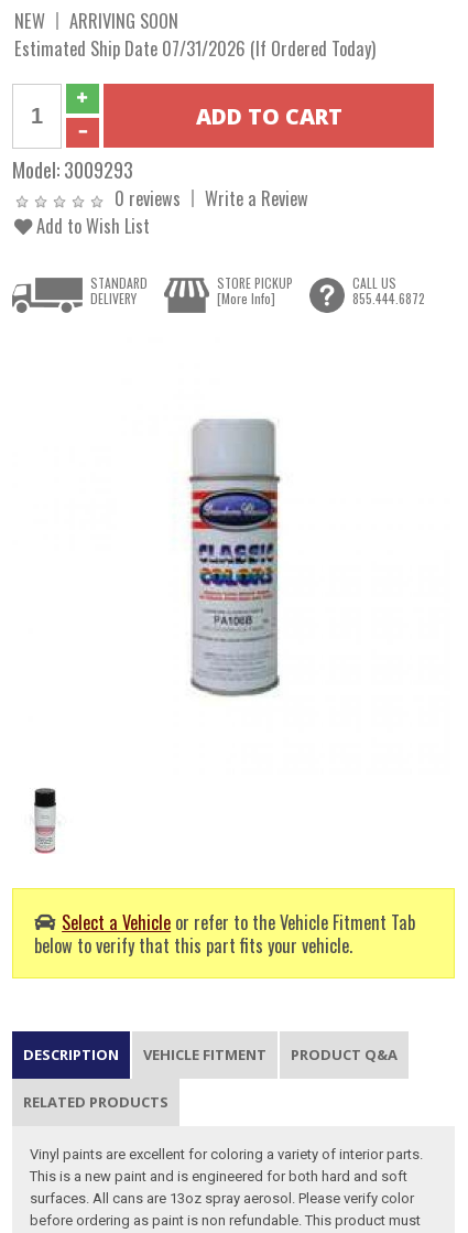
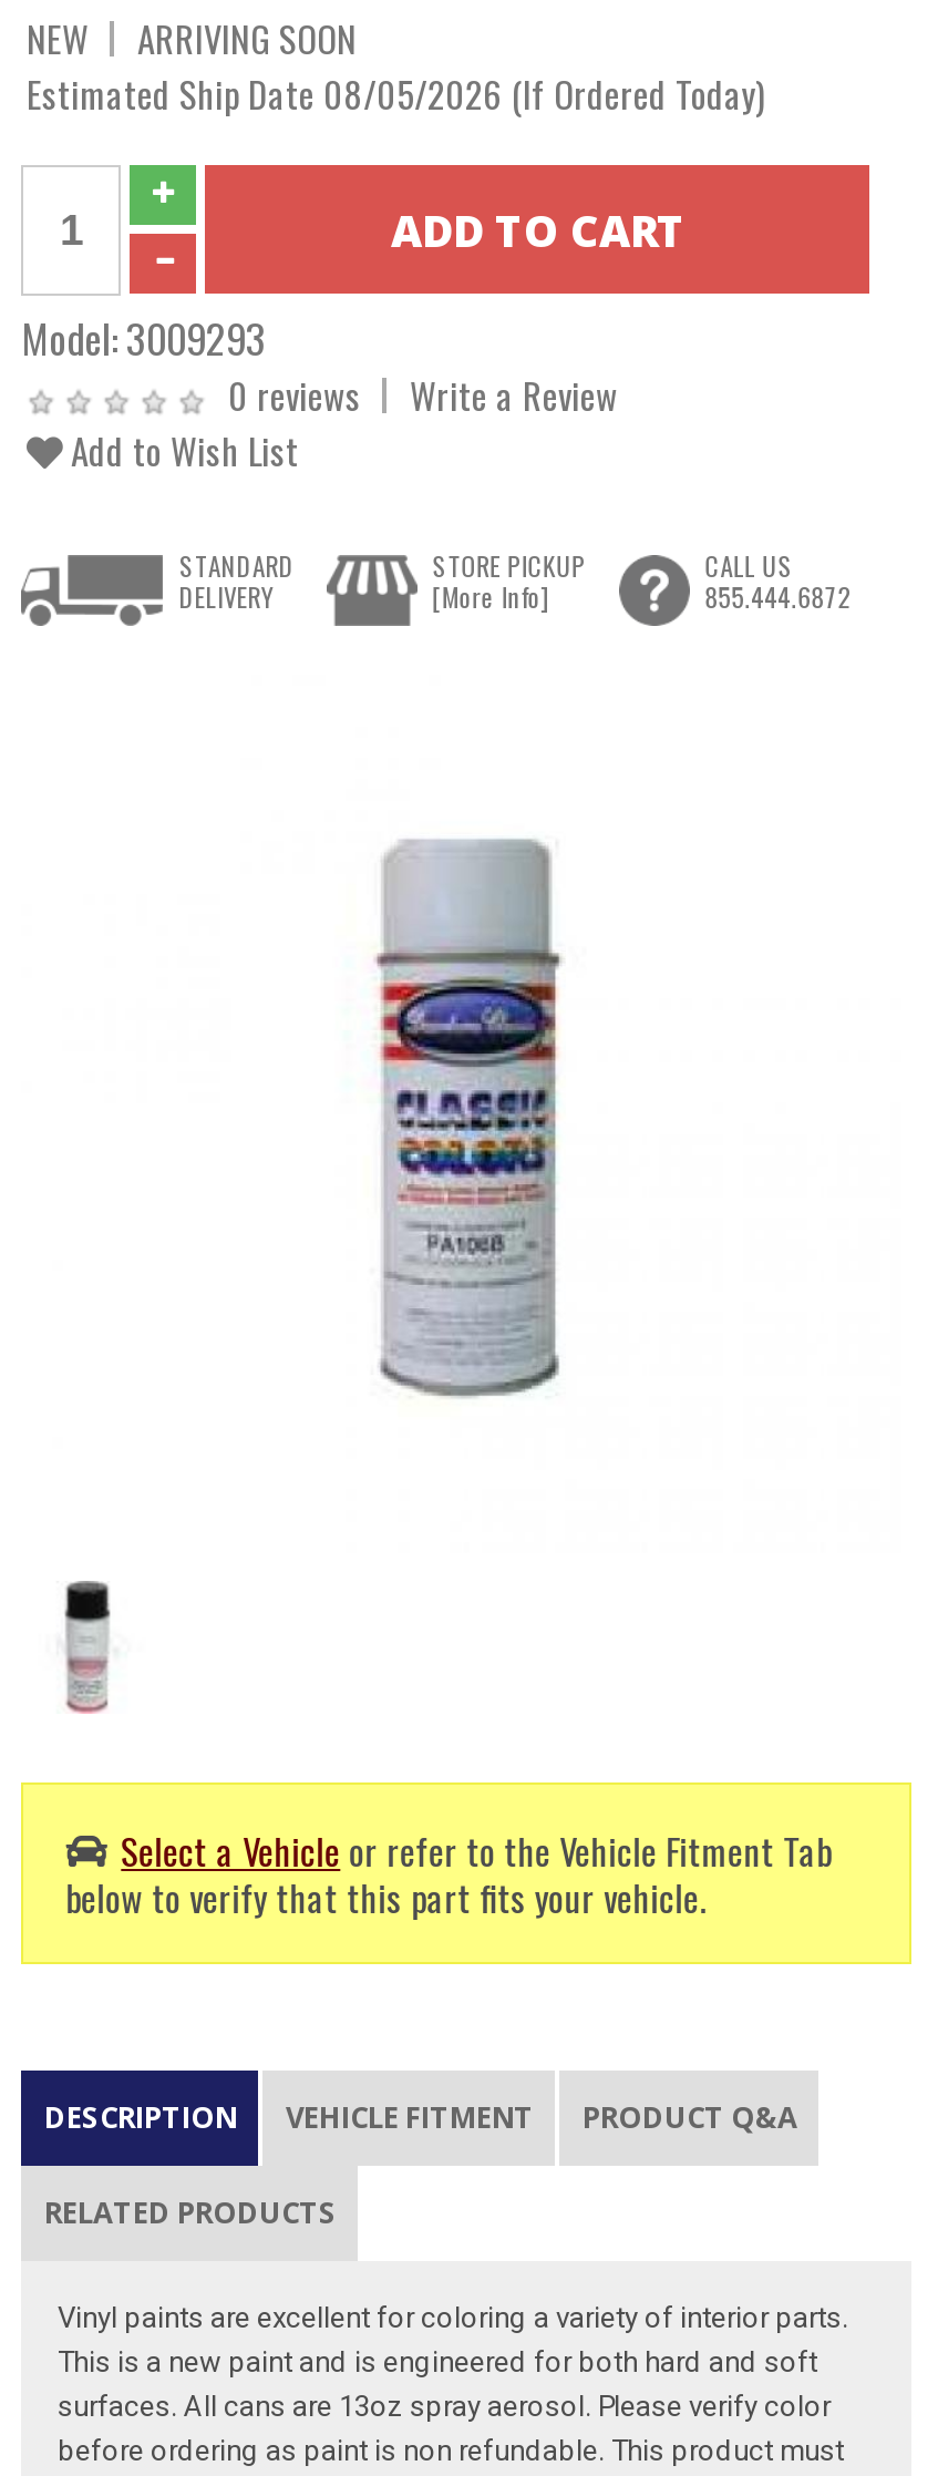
[15,34,376,62] Estimated Ship Date 07/31/2026 (If Ordered Today) -> [26,65,764,121] Estimated Ship Date 08/05/2026 (If Ordered Today)

